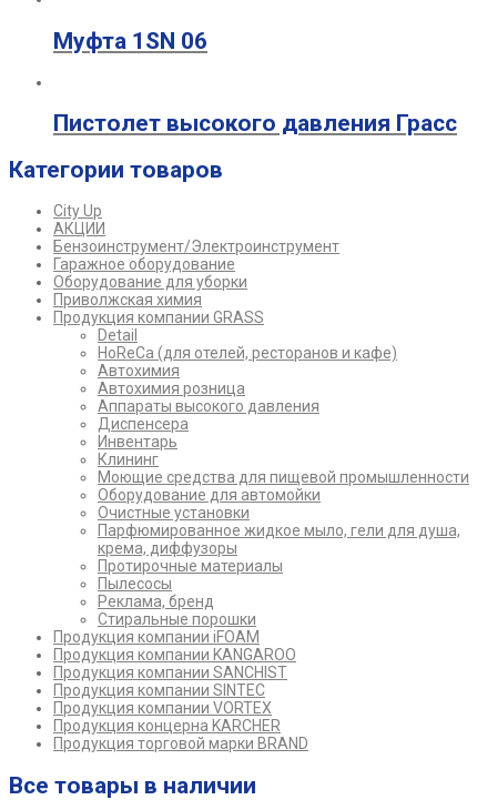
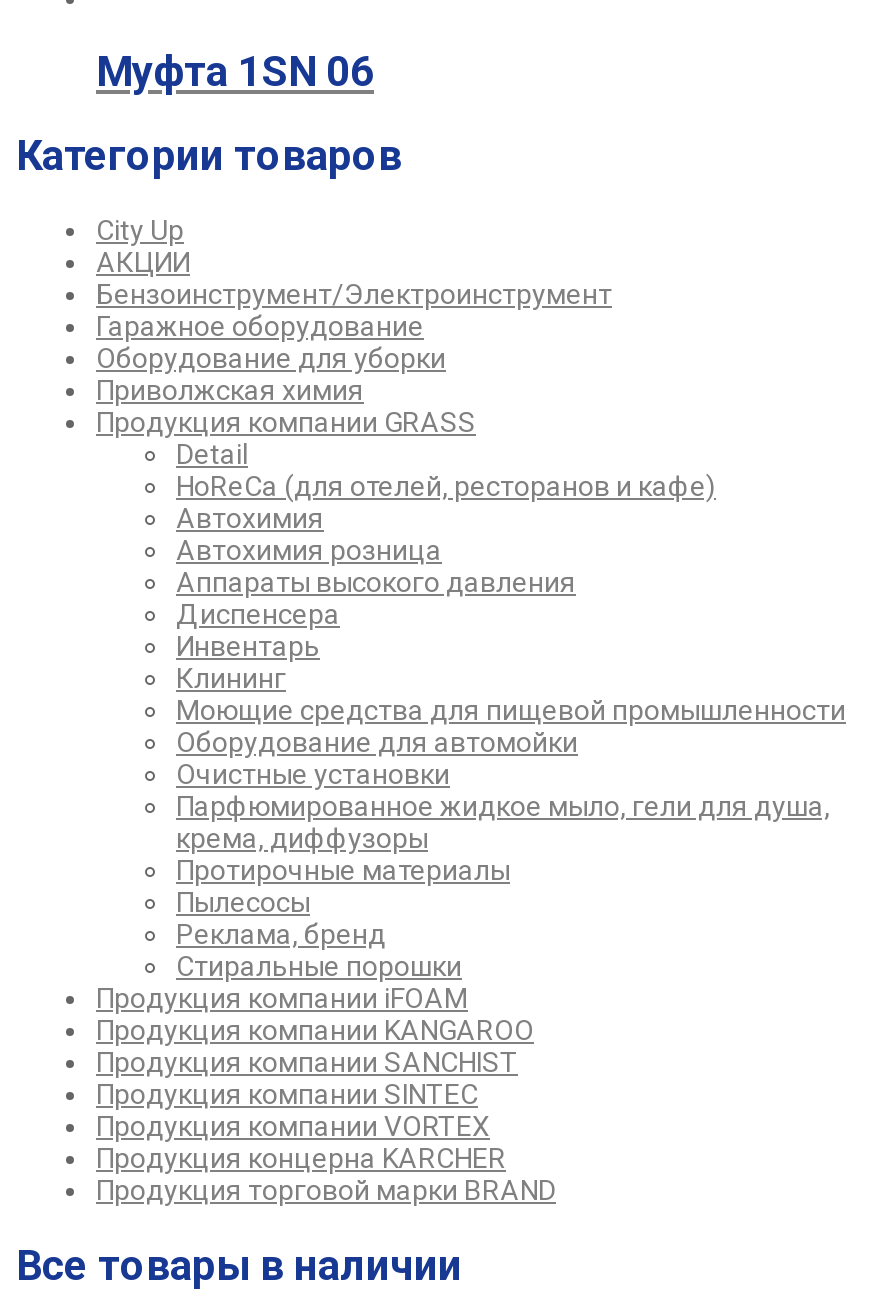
[53,110,457,137] Пистолет высокого давления Грасс -> none

